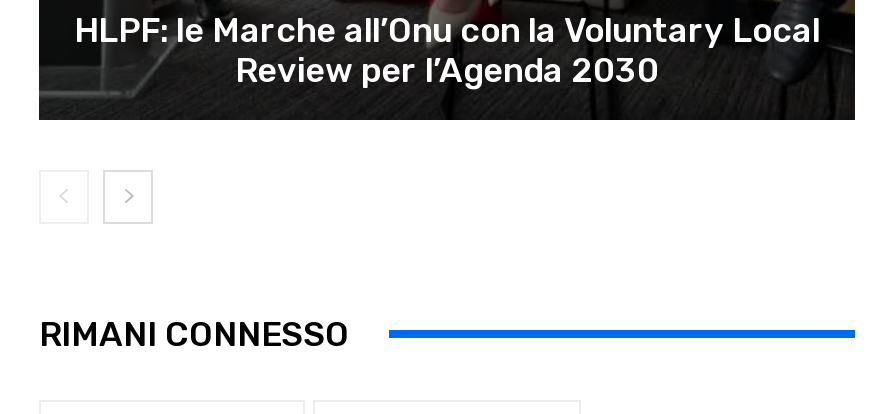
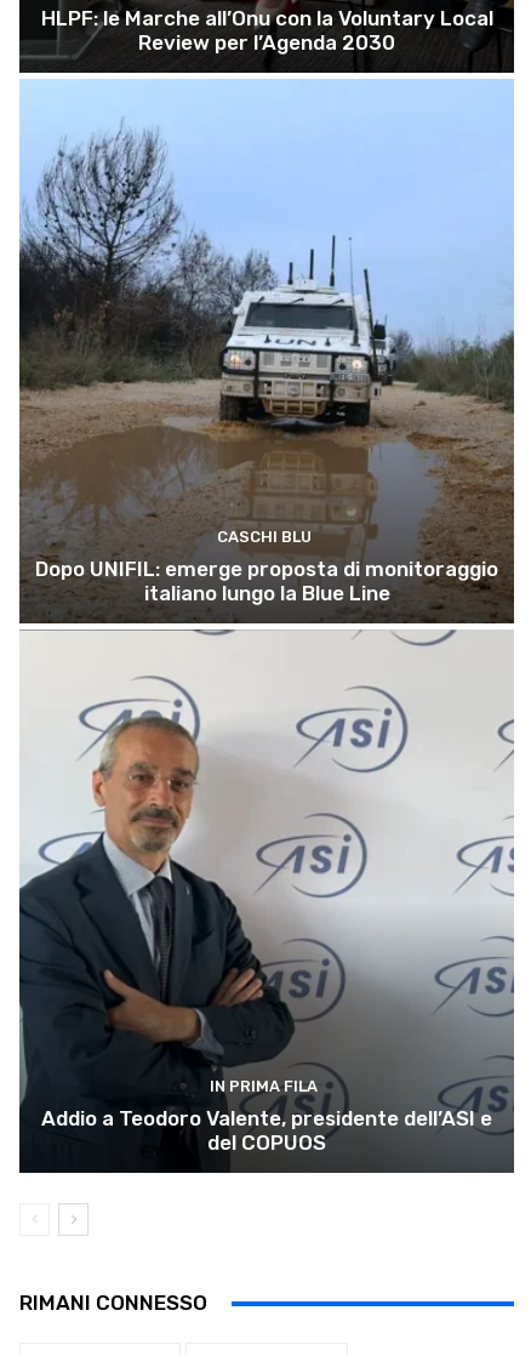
none -> [18,79,515,605] [image] | CASCHI BLU | Dopo UNIFIL: emerge proposta di monitoraggio | italiano lungo la Blue Line
none -> [18,589,515,1173] [image] | IN PRIMA FILA | Addio a Teodoro Valente, presidente dell’ASI e | del COPUOS

